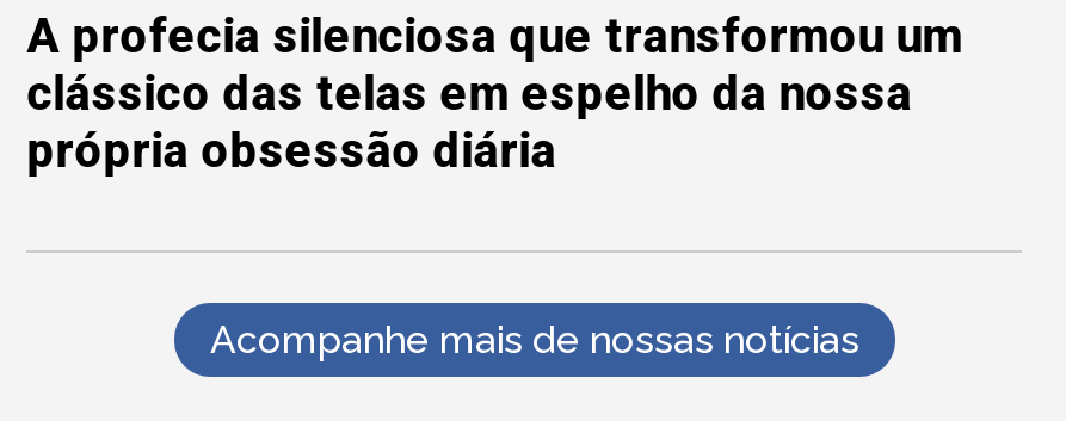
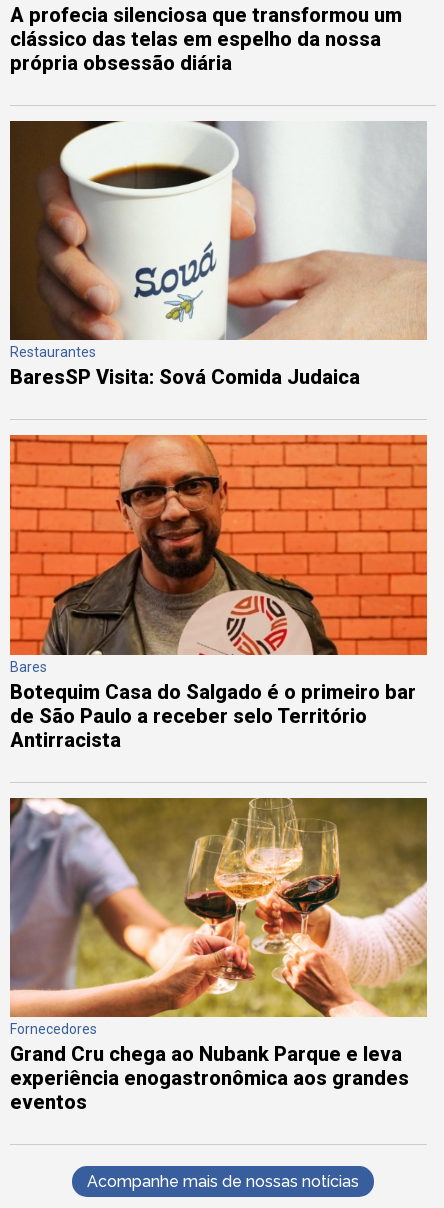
none -> [9,120,428,389] [image] | Restaurantes | BaresSP Visita: Sová Comida Judaica
none -> [9,434,428,752] [image] | Bares | Botequim Casa do Salgado é o primeiro bar | de São Paulo a receber selo Território | Antirracista
none -> [9,797,428,1114] [image] | Fornecedores | Grand Cru chega ao Nubank Parque e leva | experiência enogastronômica aos grandes | eventos

